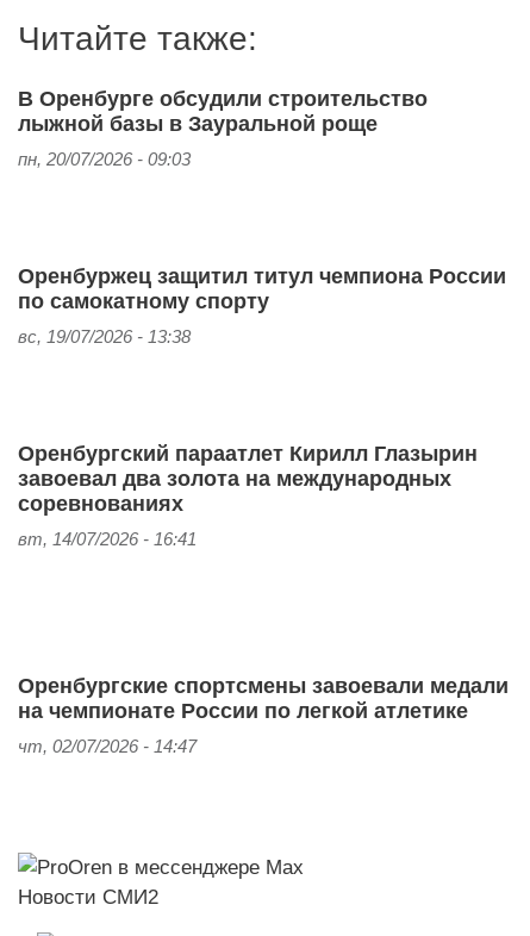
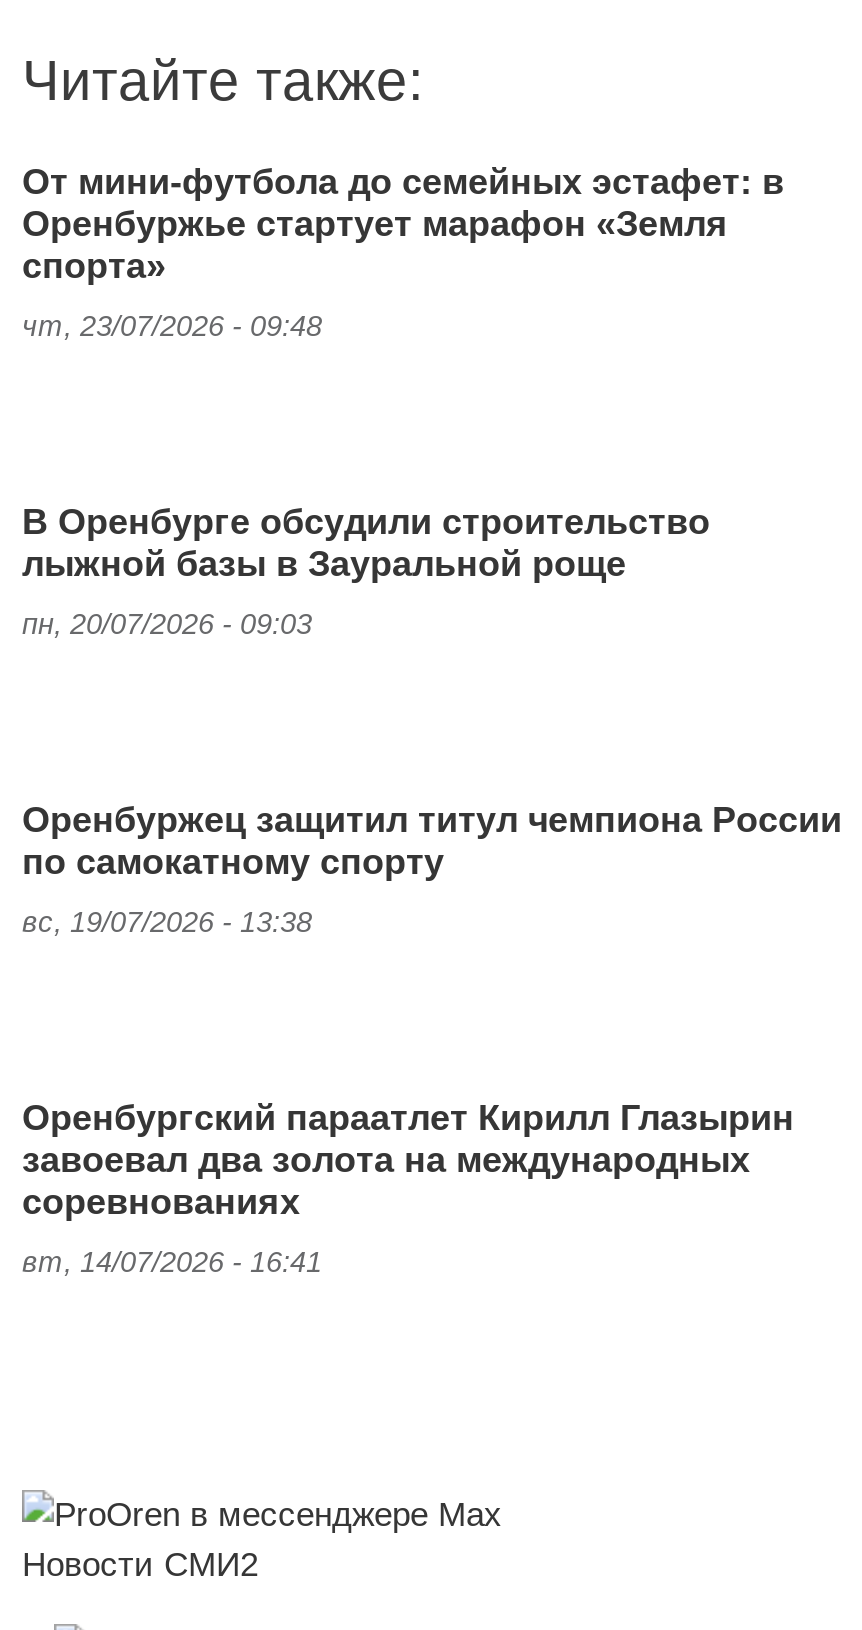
none -> [22,161,784,341] От мини‑футбола до семейных эстафет: в | Оренбуржье стартует марафон «Земля | спорта» | чт, 23/07/2026 - 09:48
moved [18,86,506,549] -> [22,501,842,1277]: В Оренбурге обсудили строительство | лыжной базы в Зауральной роще | пн, 20/07/2026 - 09:03 | ... | соревнованиях | вт, 14/07/2026 - 16:41
[18,674,509,756] Оренбургские спортсмены завоевали медали | на чемпионате России по легкой атлетике | чт, 02/07/2026 - 14:47 -> none

